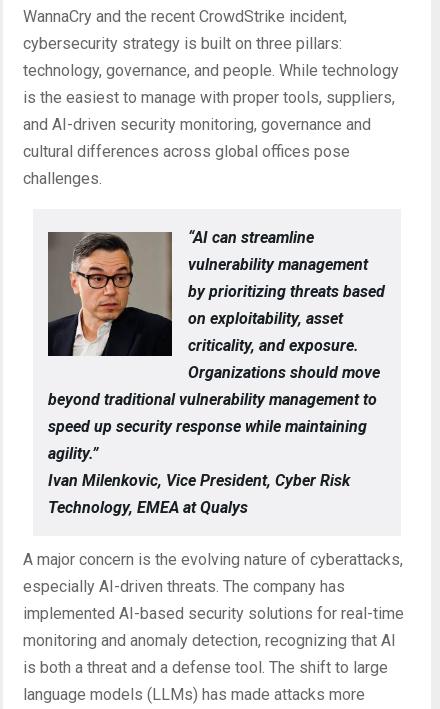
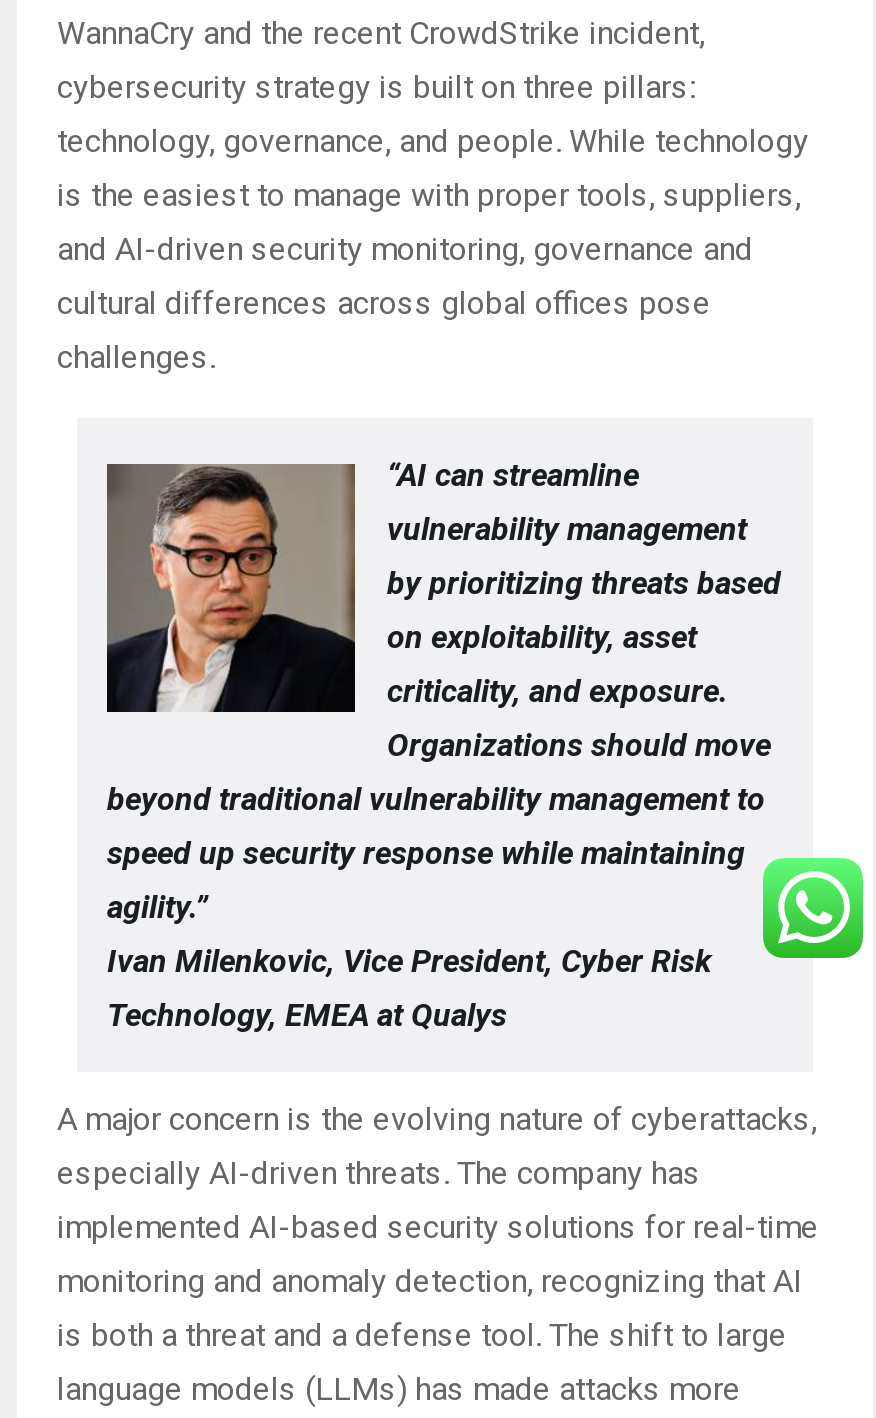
none -> [761,856,865,960] [image]

